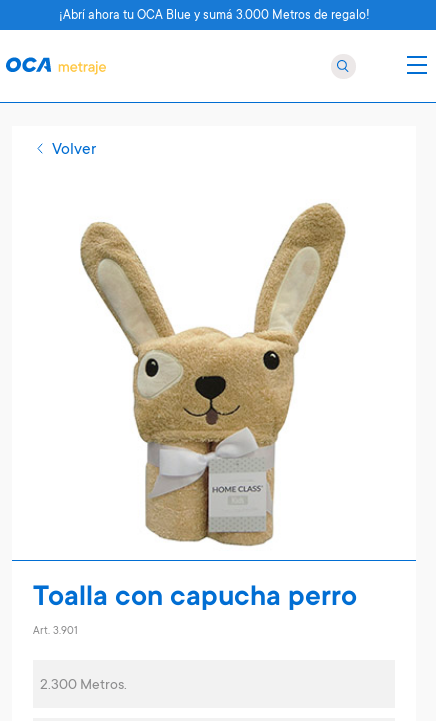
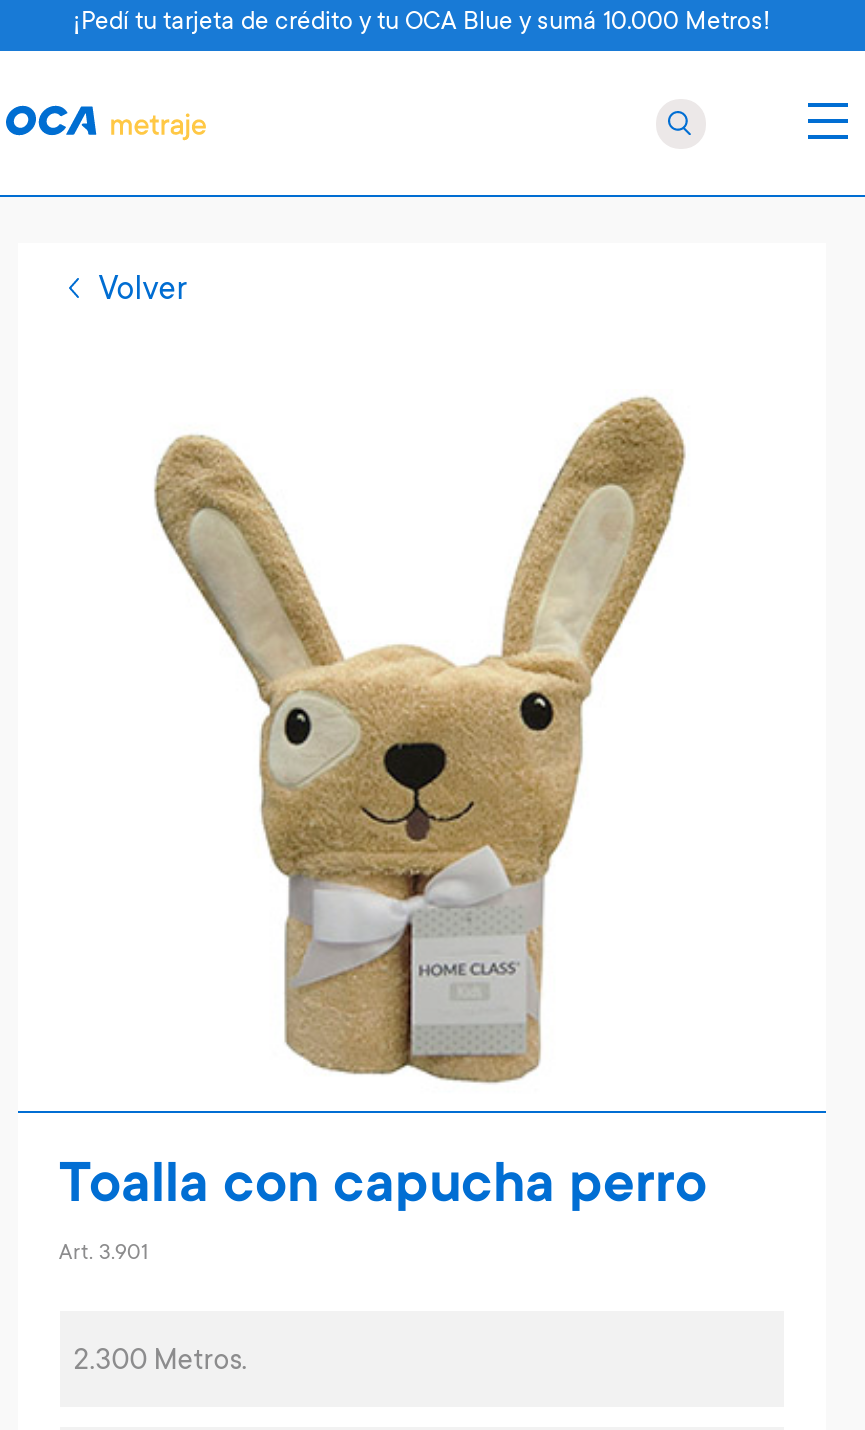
[58,9,369,23] ¡Abrí ahora tu OCA Blue y sumá 3.000 Metros de regalo! -> [73,9,771,37] ¡Pedí tu tarjeta de crédito y tu OCA Blue y sumá 10.000 Metros!

